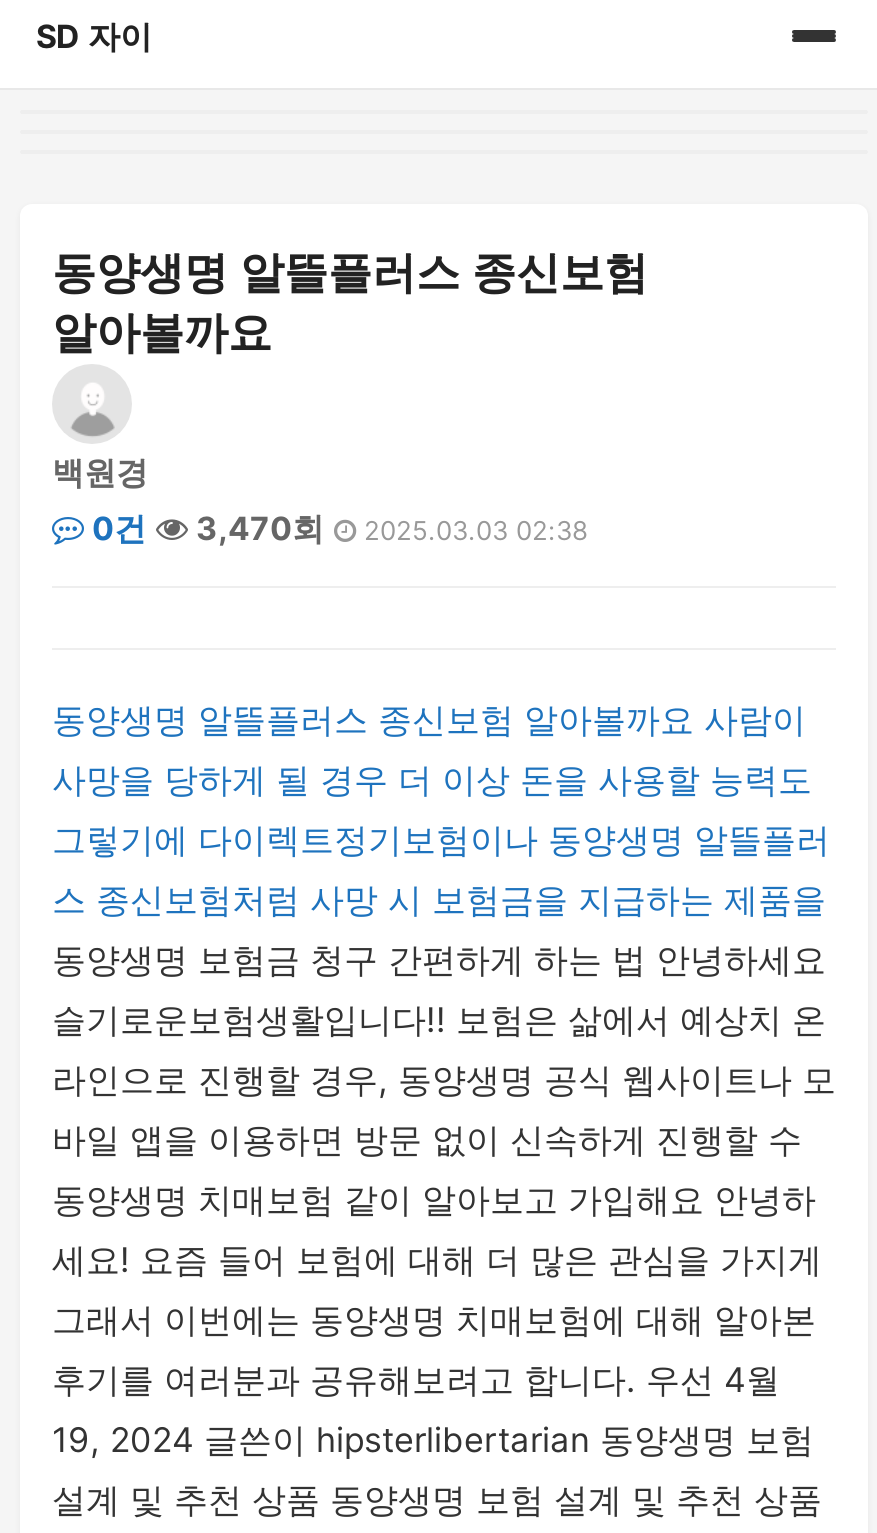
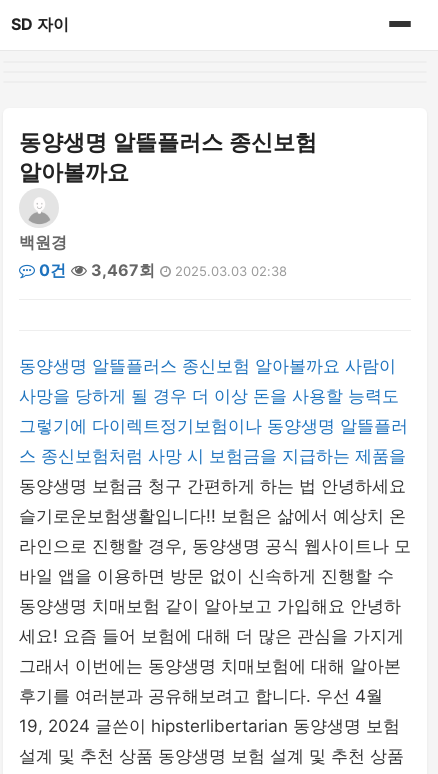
[84,508,588,548] 0건 3,470회 2025.03.03 02:38 -> [35,260,287,280] 0건 3,467회 2025.03.03 02:38

